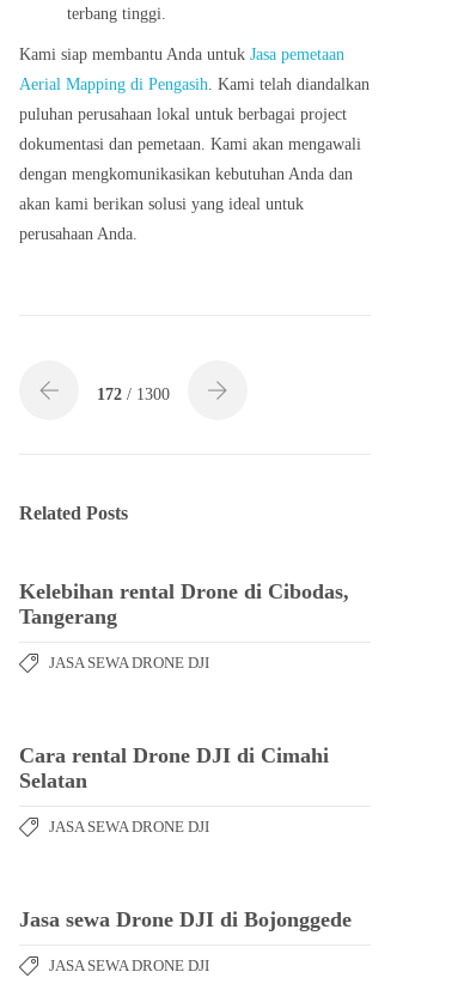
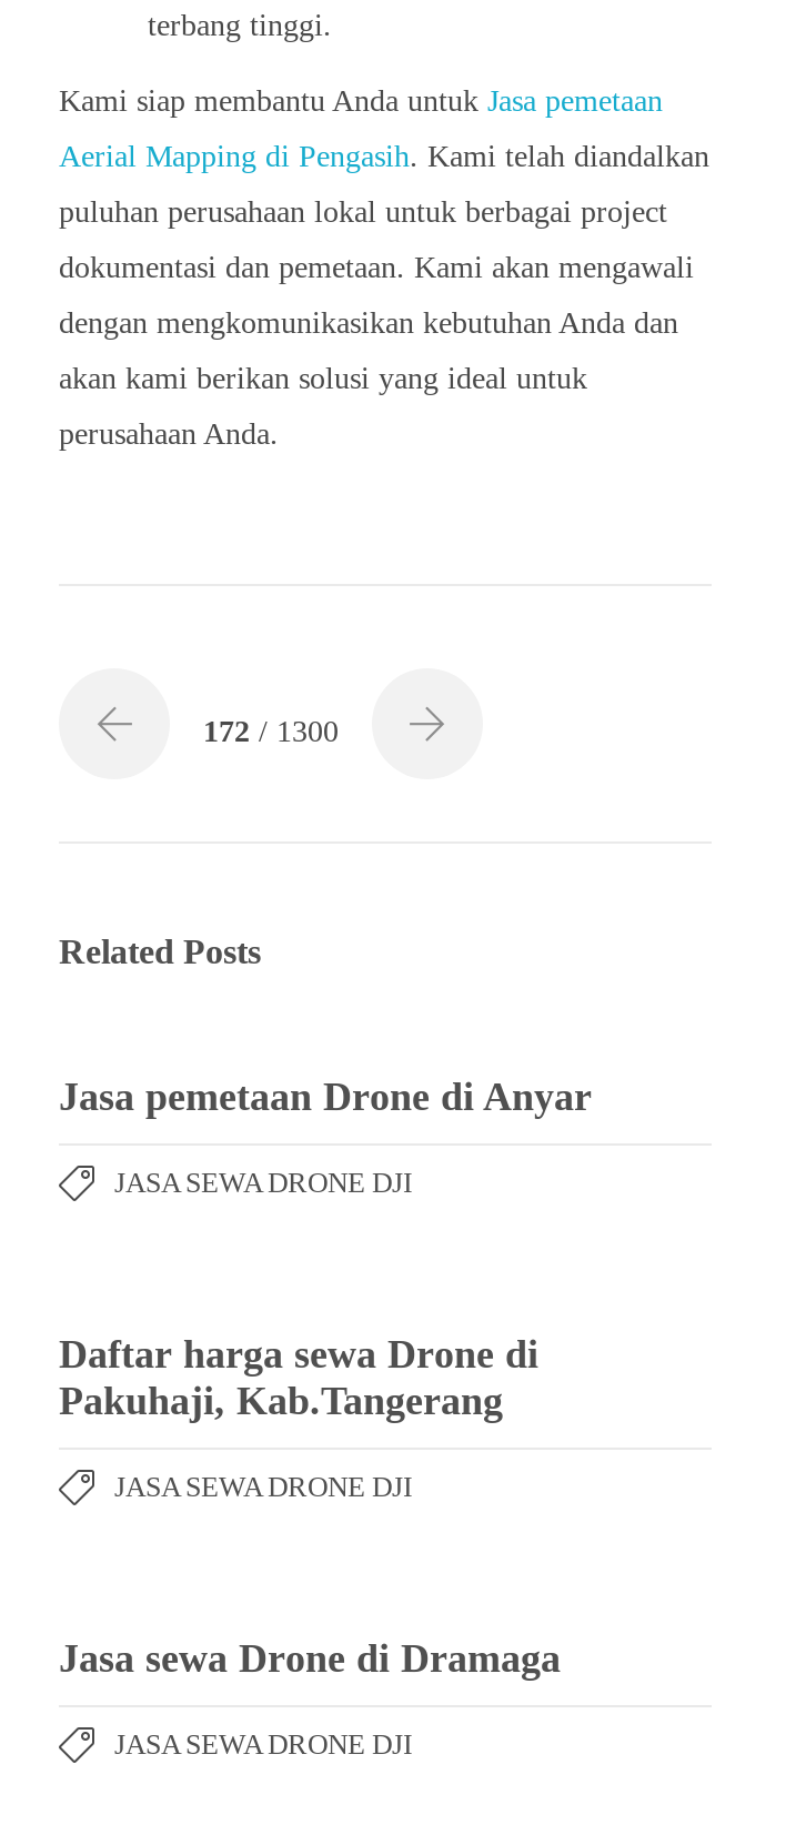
[19,579,349,628] Kelebihan rental Drone di Cibodas, | Tangerang -> [59,1075,592,1119] Jasa pemetaan Drone di Anyar
[19,743,329,792] Cara rental Drone DJI di Cimahi | Selatan -> [59,1332,538,1423] Daftar harga sewa Drone di | Pakuhaji, Kab.Tangerang
[19,907,352,931] Jasa sewa Drone DJI di Bojonggede -> [59,1636,561,1681] Jasa sewa Drone di Dramaga

